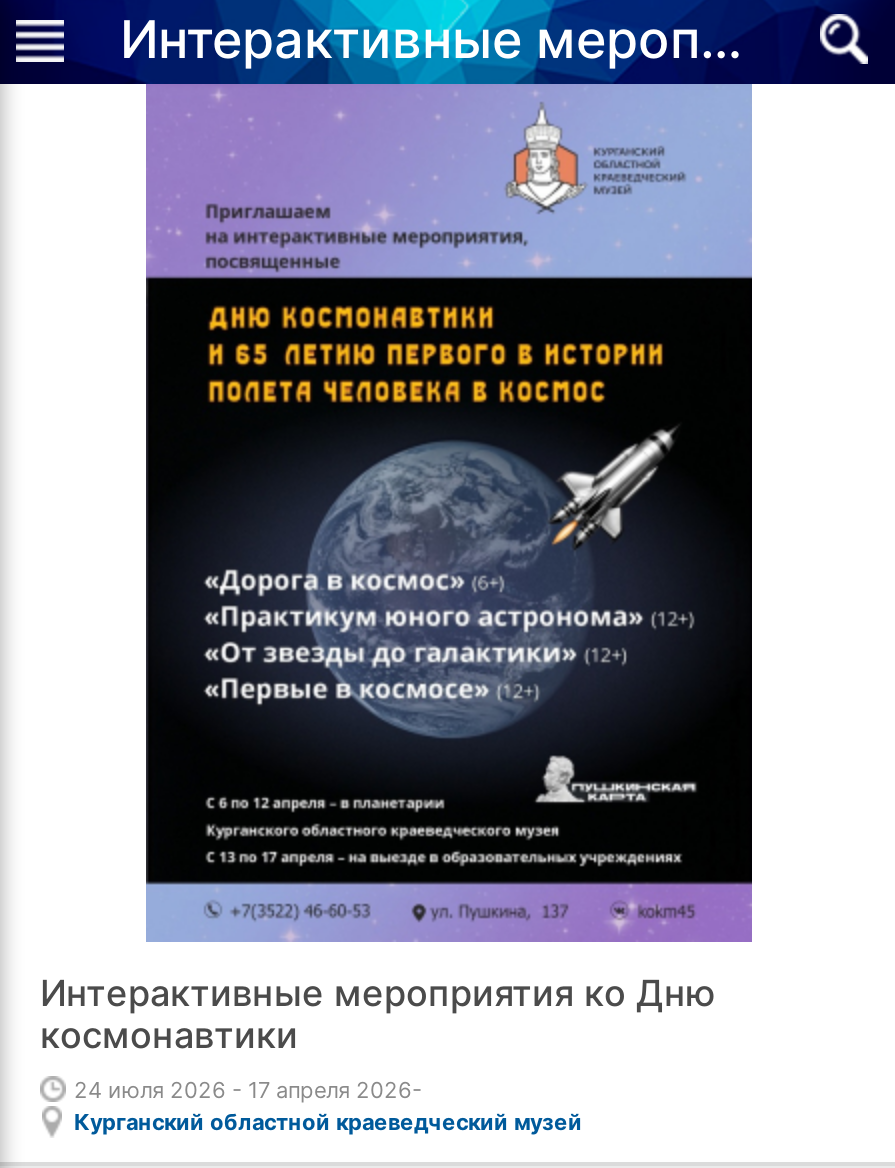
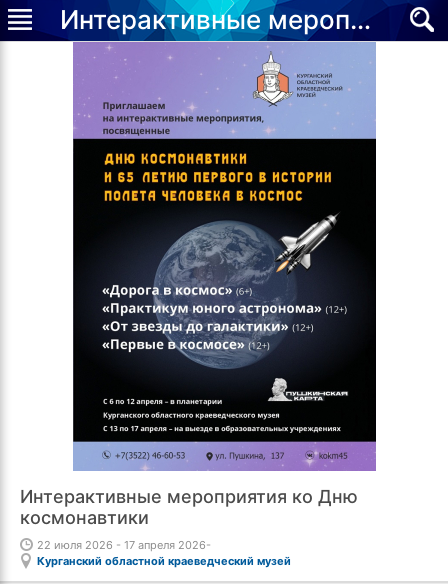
[74,1076,422,1104] 24 июля 2026 - 17 апреля 2026- -> [37,538,211,552] 22 июля 2026 - 17 апреля 2026-

